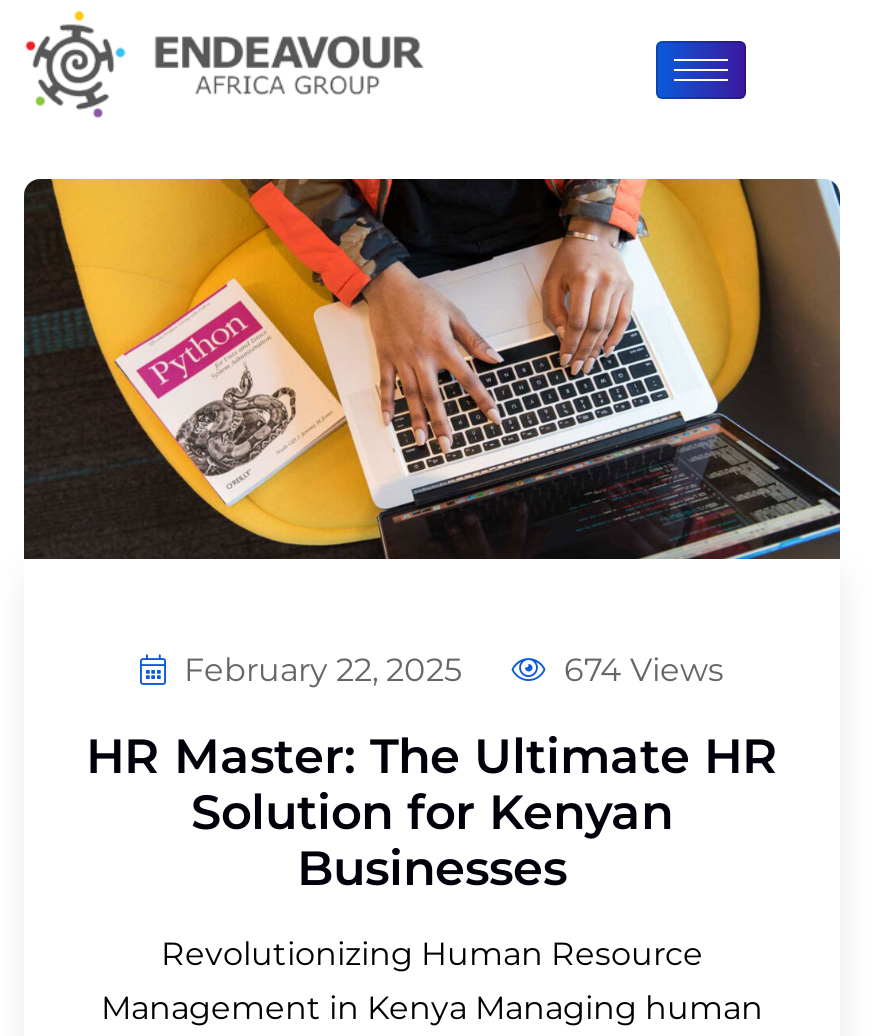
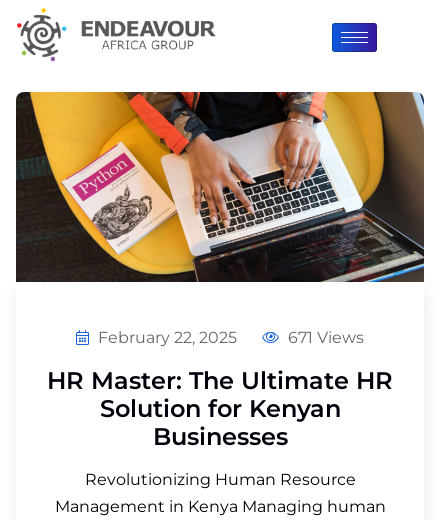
[556,652,724,690] 674 Views -> [284,328,364,347] 671 Views

